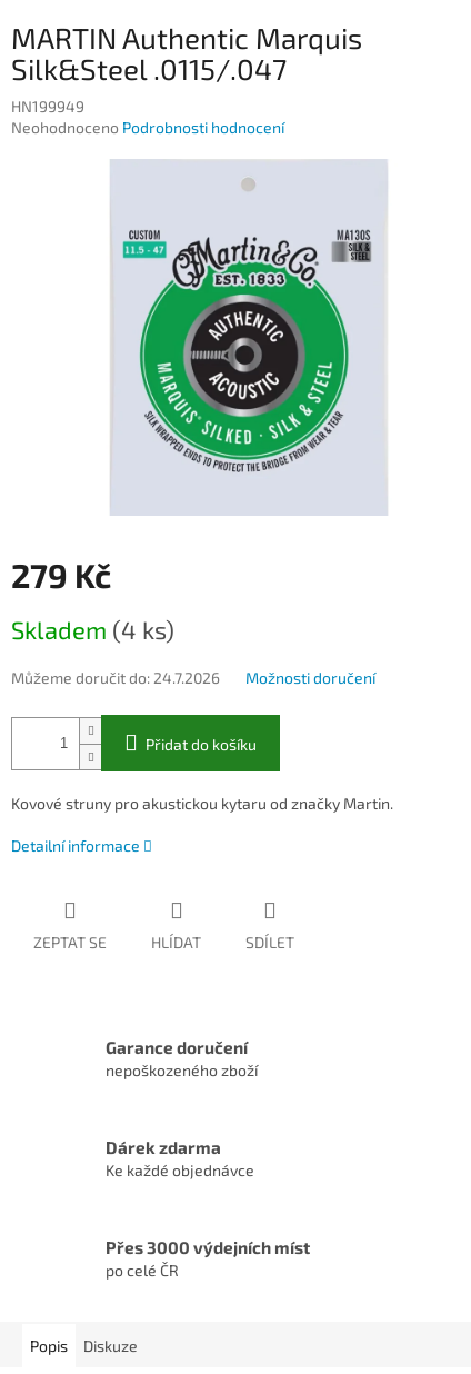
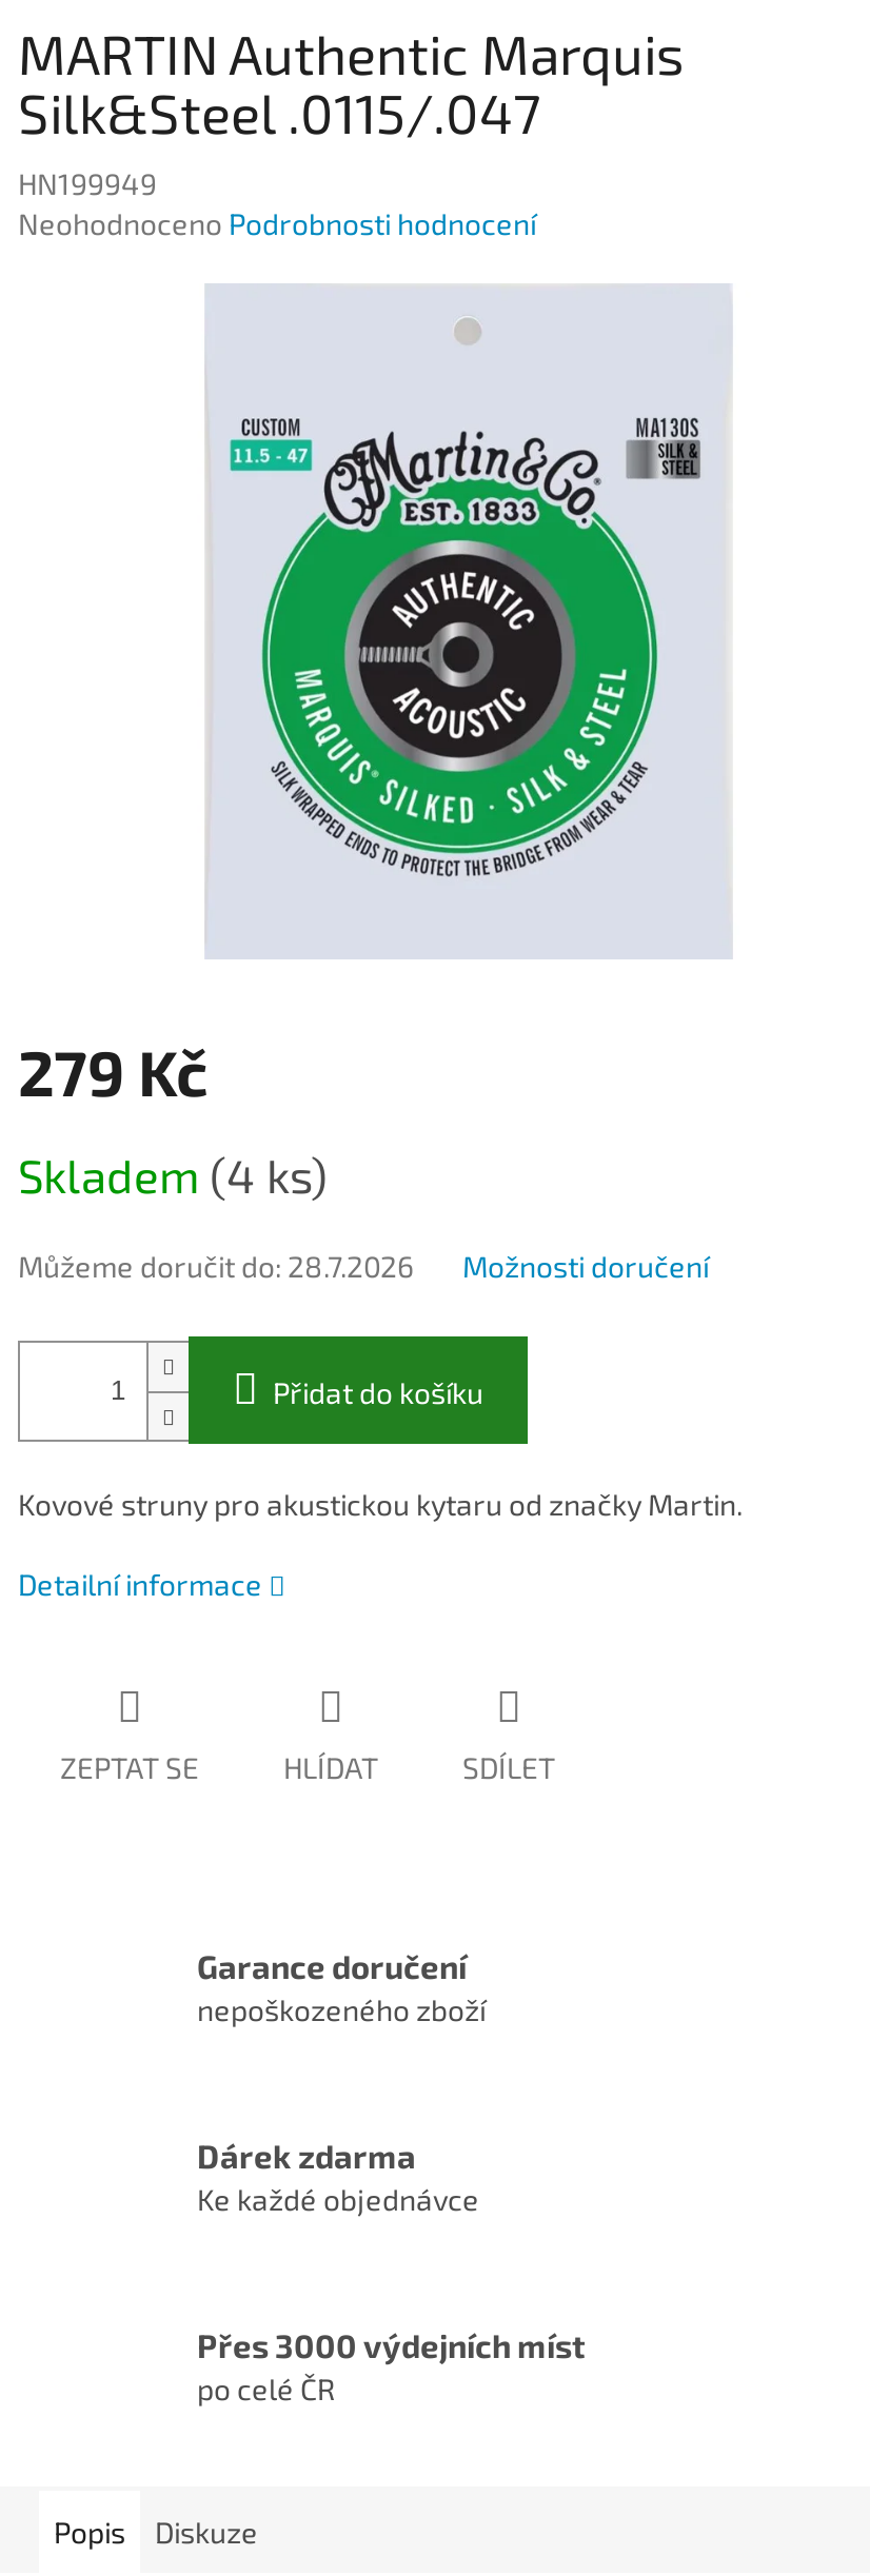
[11,669,220,687] Můžeme doručit do: 24.7.2026 -> [18,1249,414,1285] Můžeme doručit do: 28.7.2026

